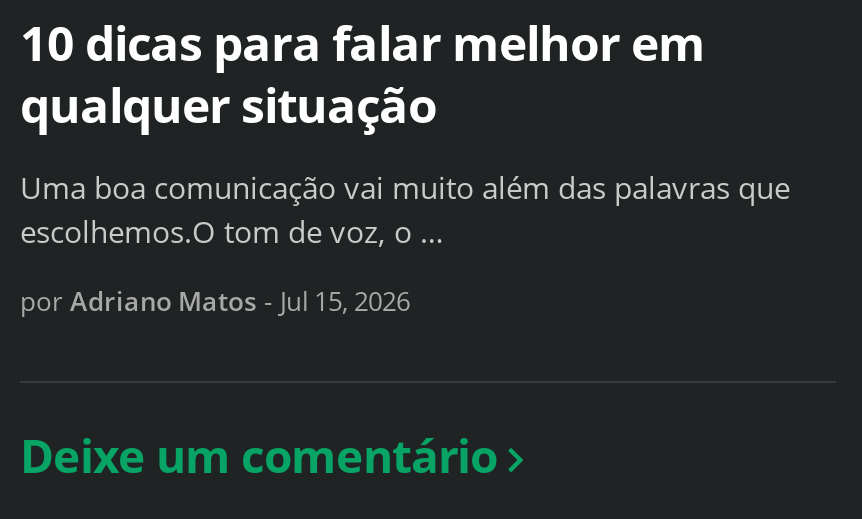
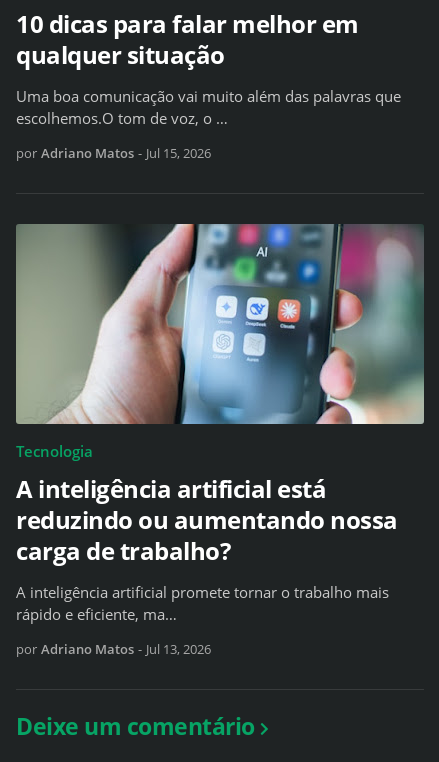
none -> [15,223,425,658] [image] | Tecnologia | A inteligência artificial está | reduzindo ou aumentando nossa | carga de trabalho? | A inteligência artificial promete tornar o trabalho mais | rápido e eficiente, ma… | por Adriano Matos - Jul 13, 2026

